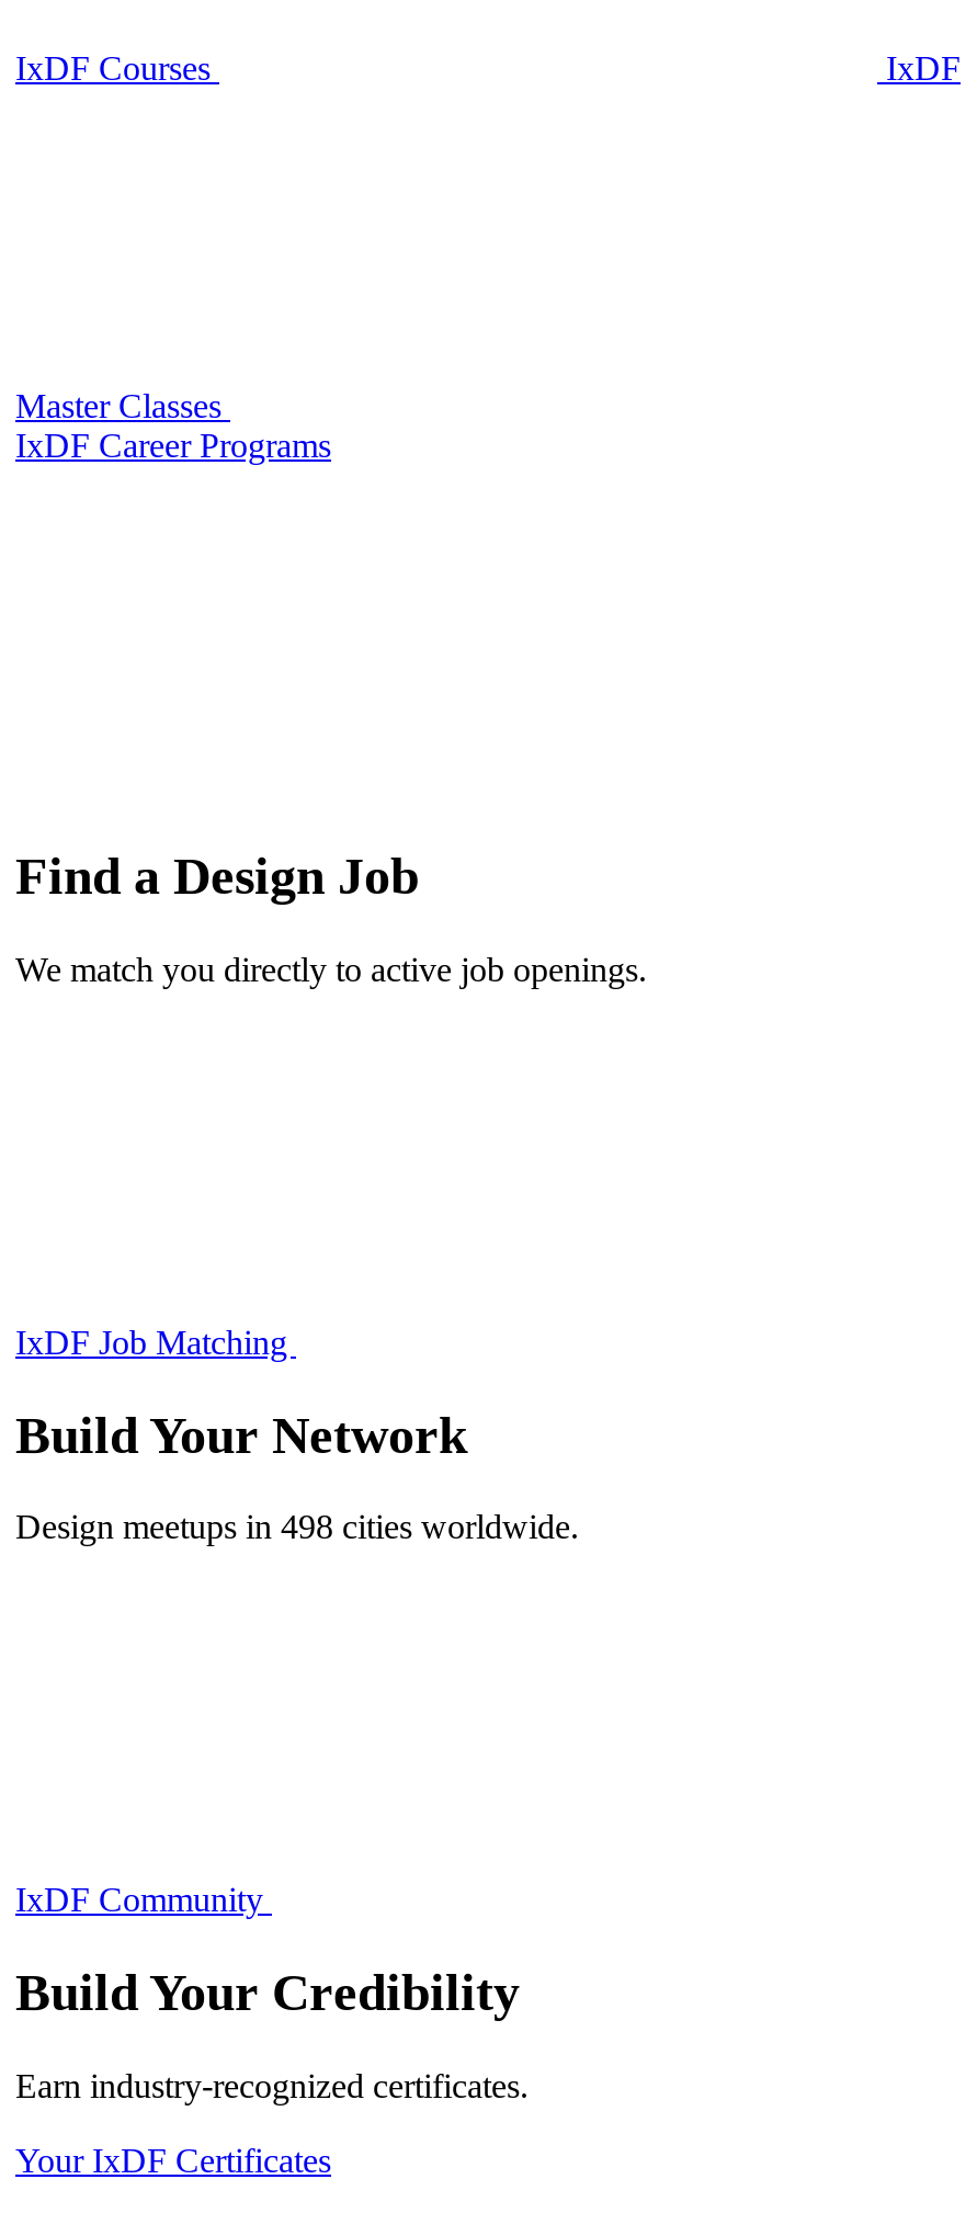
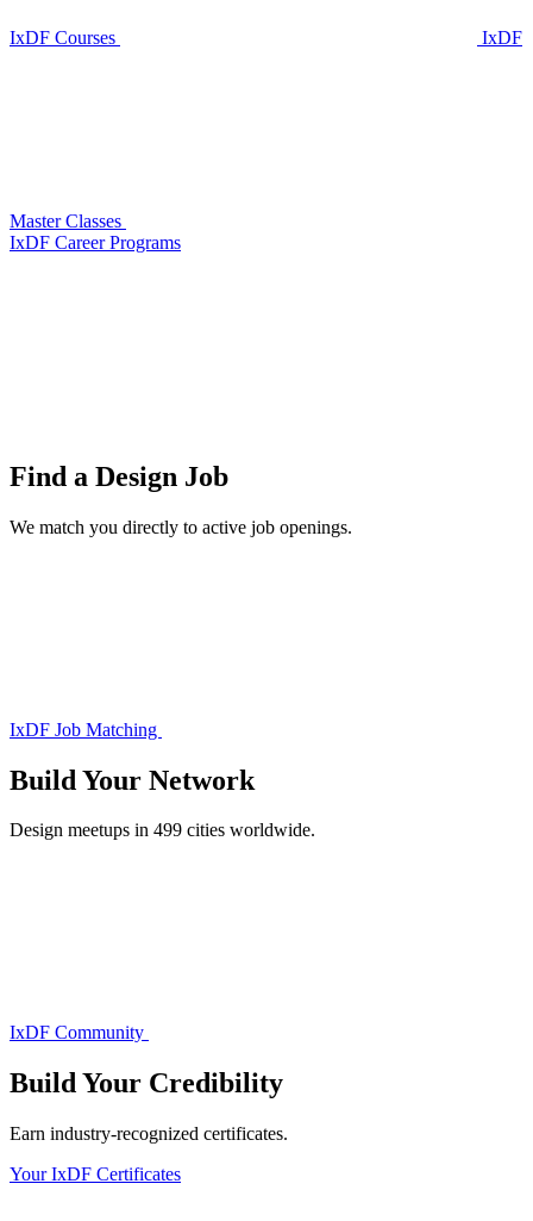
[15,1509,579,1546] Design meetups in 498 cities worldwide. -> [10,820,315,840] Design meetups in 499 cities worldwide.

